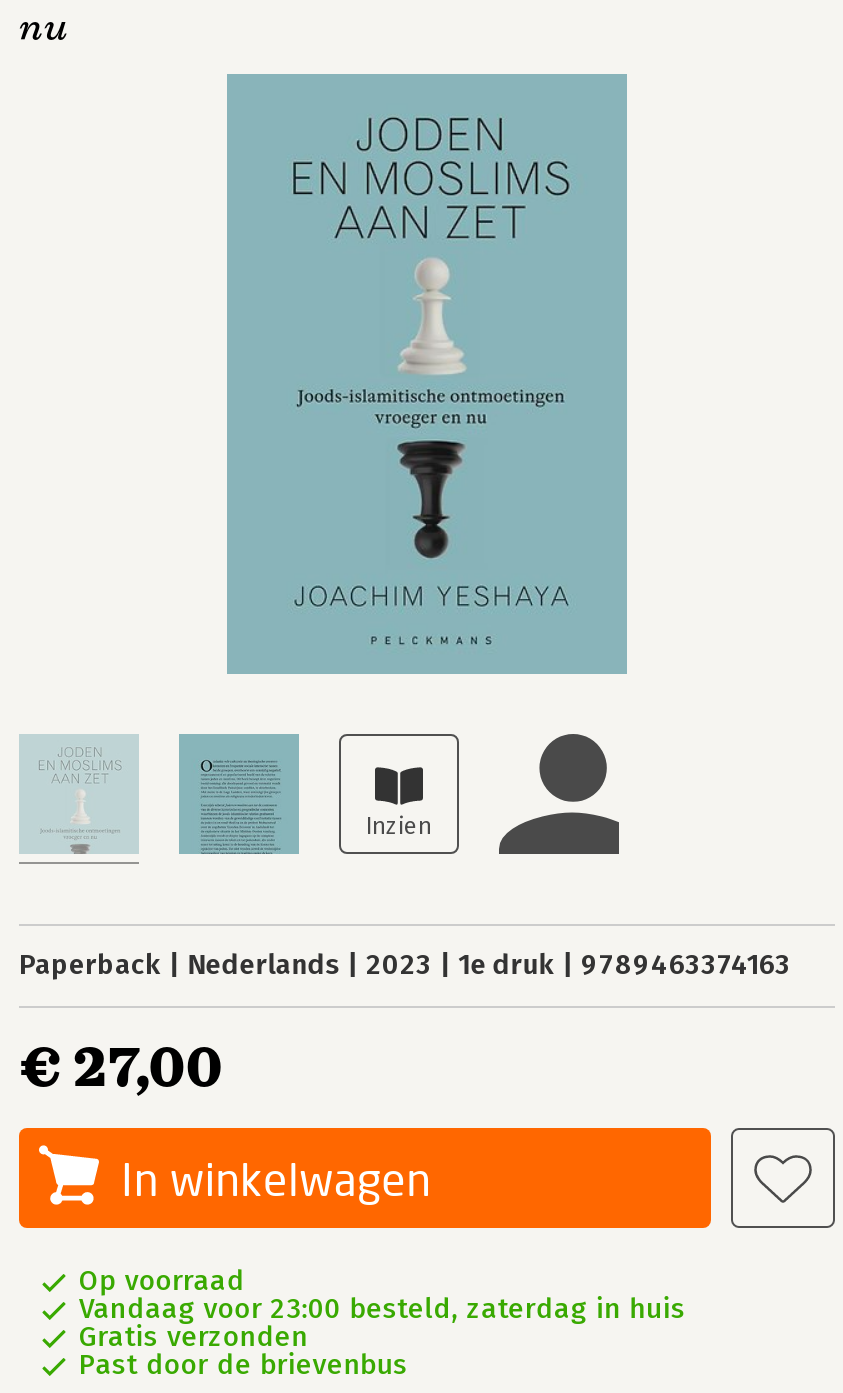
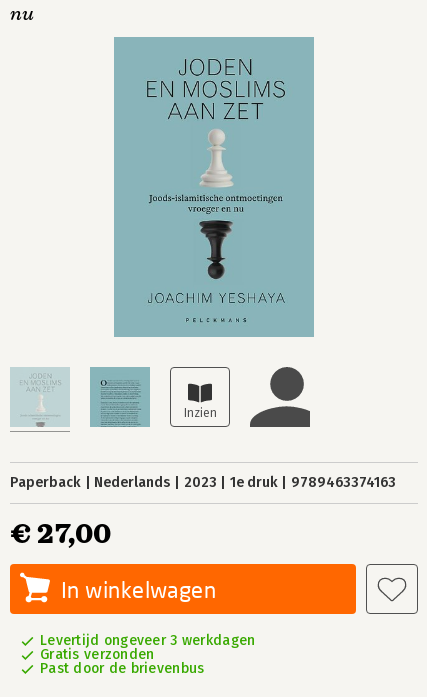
[79,1264,686,1326] Op voorraad | Vandaag voor 23:00 besteld, zaterdag in huis -> [40,632,255,649] Levertijd ongeveer 3 werkdagen

